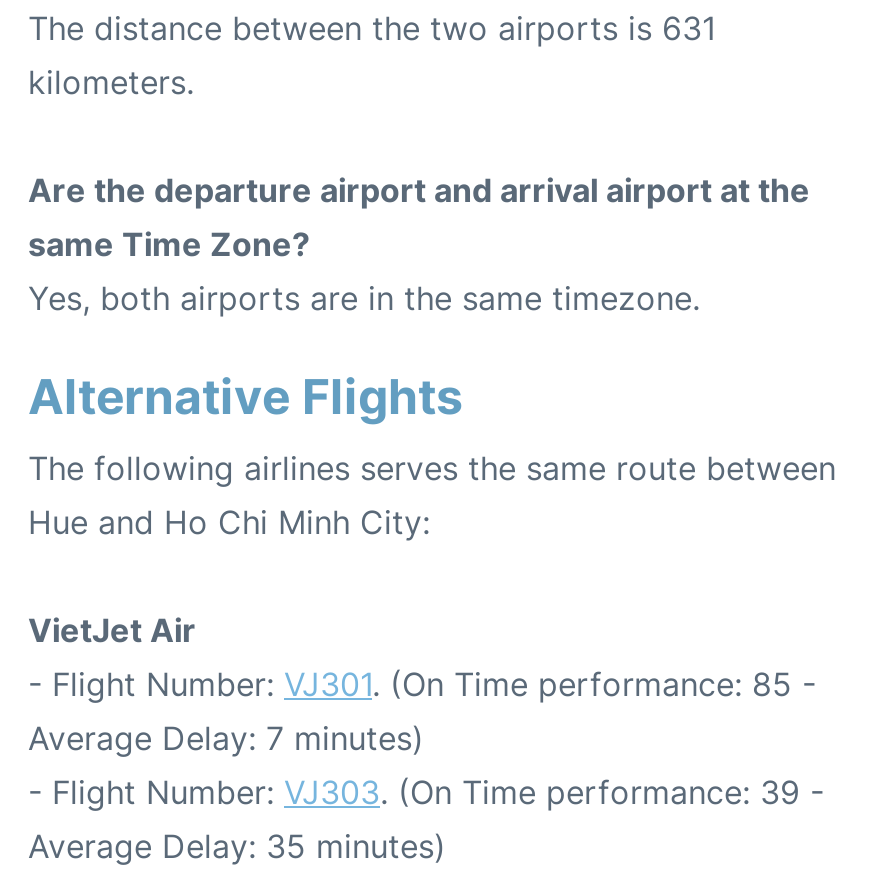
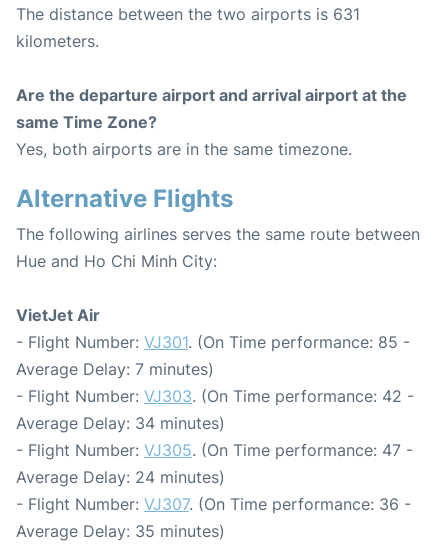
[28,773,824,813] - Flight Number: VJ303. (On Time performance: 39 - -> [16,386,414,514] - Flight Number: VJ303. (On Time performance: 42 - | Average Delay: 34 minutes) | - Flight Number: VJ305. (On Time performance: 47 - | Average Delay: 24 minutes) | - Flight Number: VJ307. (On Time performance: 36 -

